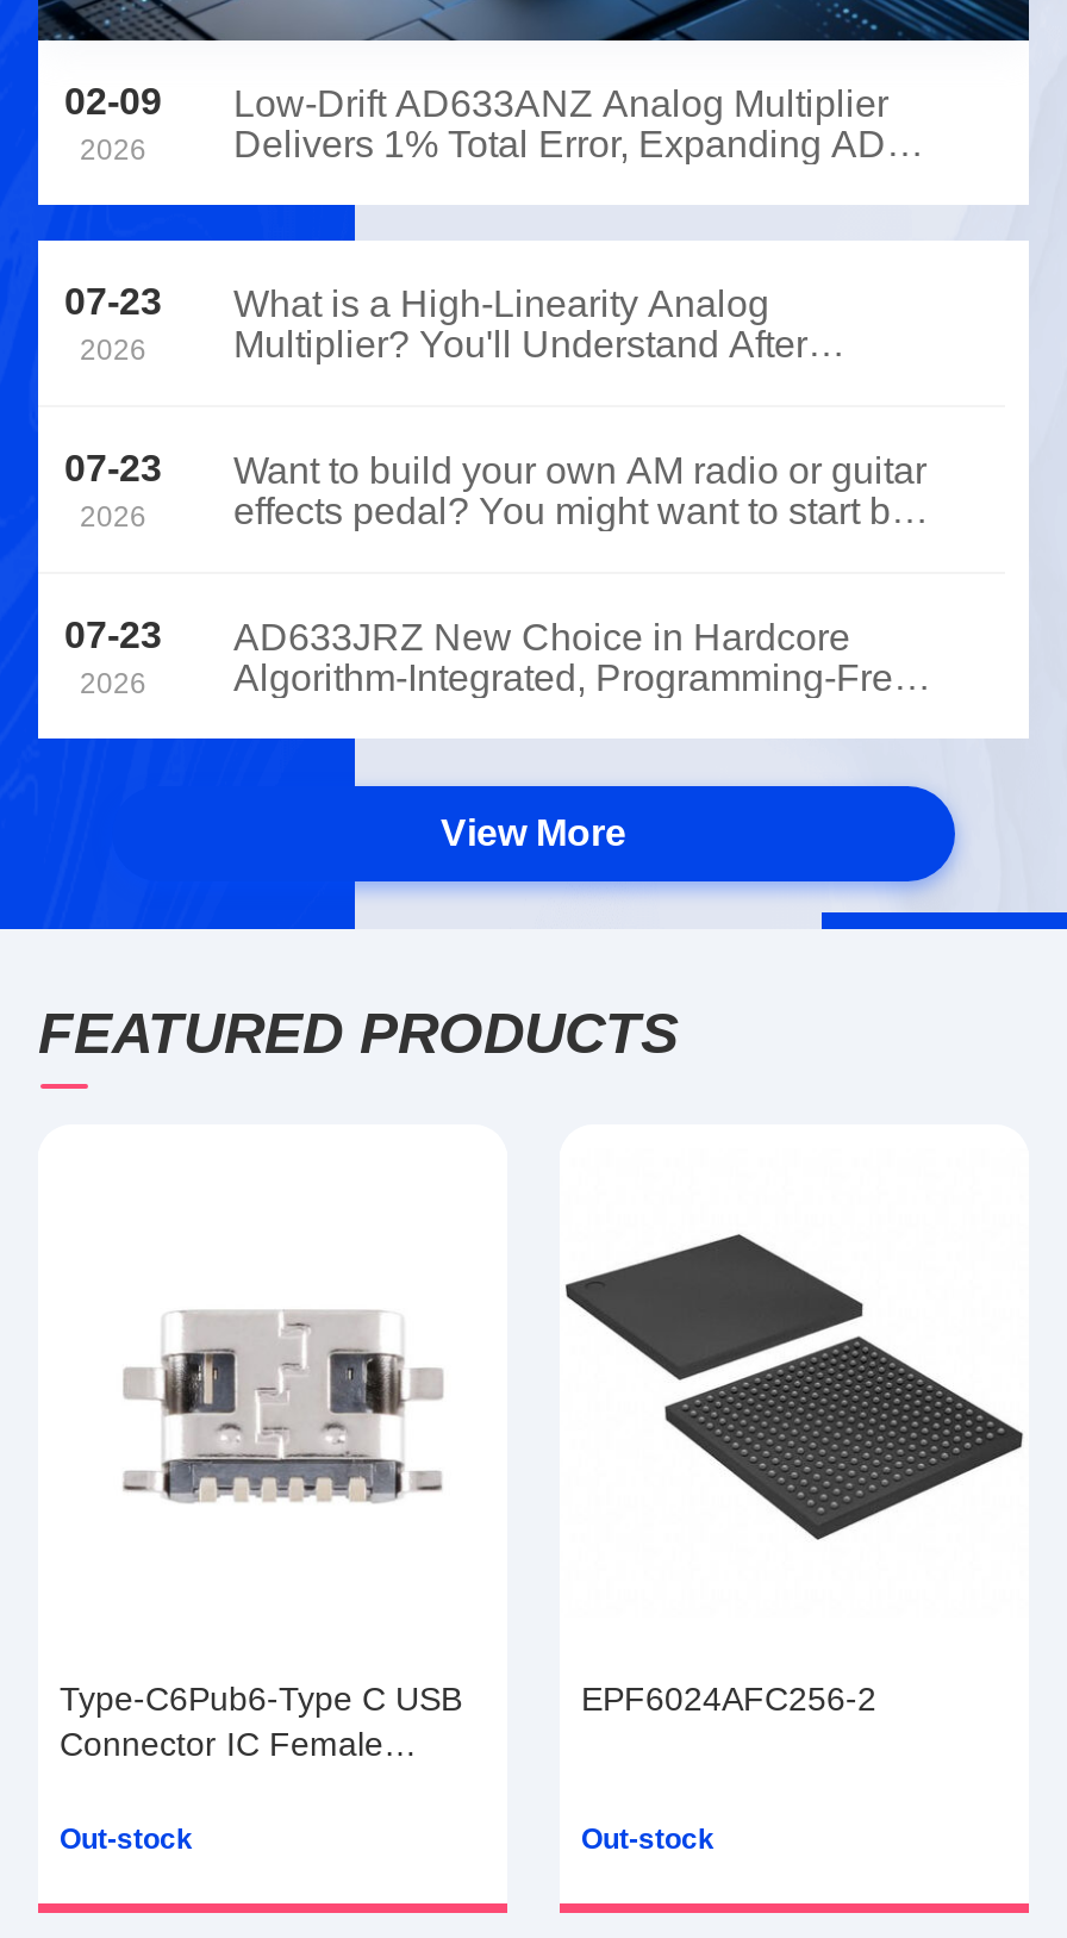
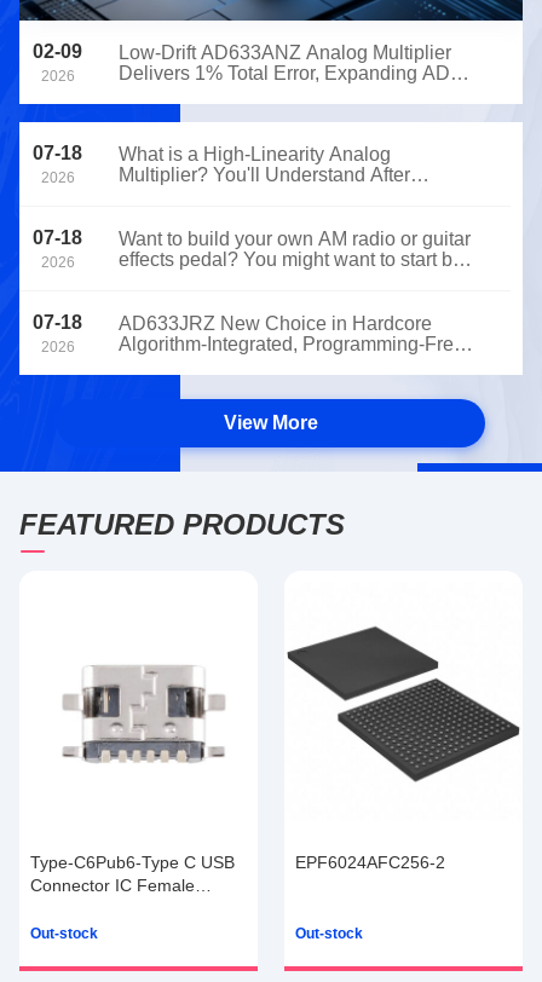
[64,280,769,323] 07-23 What is a High-Linearity Analog -> [33,142,391,164] 07-18 What is a High-Linearity Analog
[64,447,926,490] 07-23 Want to build your own AM radio or guitar -> [33,227,471,249] 07-18 Want to build your own AM radio or guitar
[64,613,162,654] 07-23 -> [33,311,82,332] 07-18

